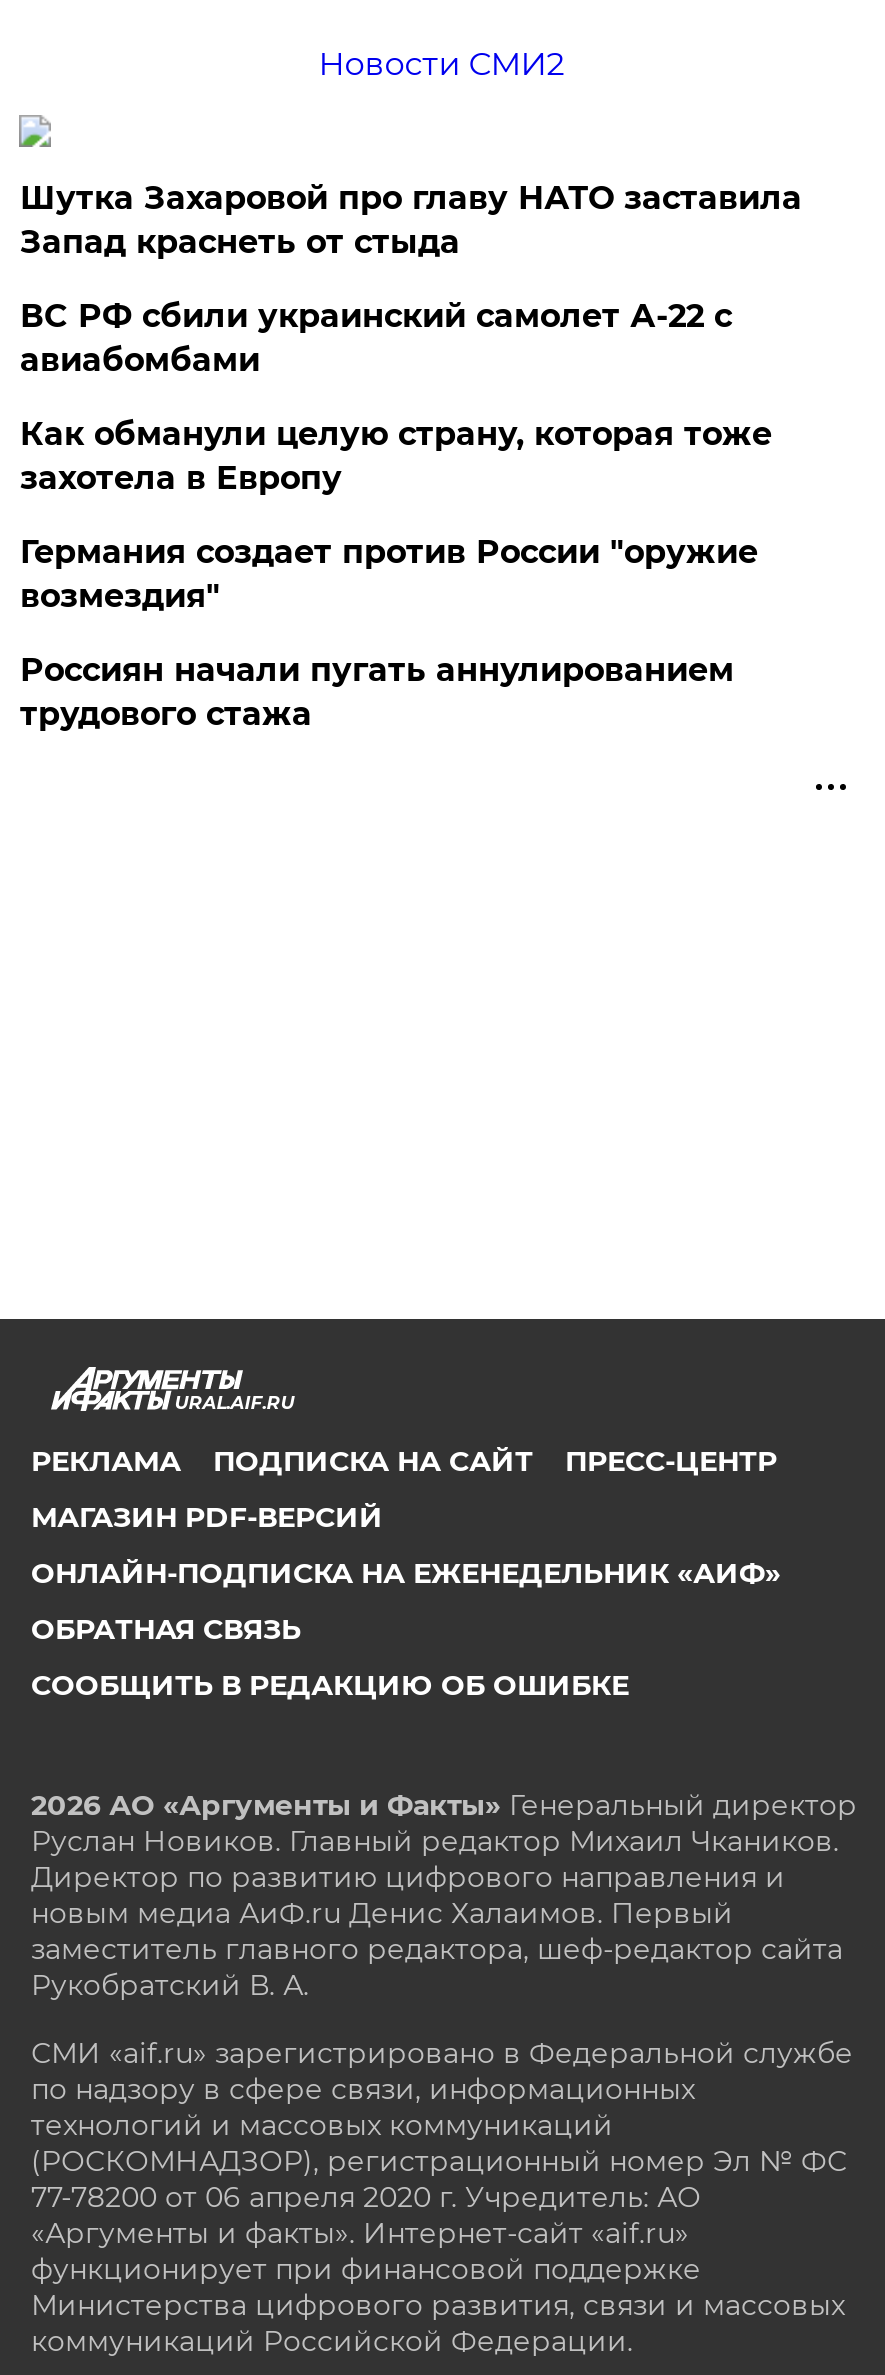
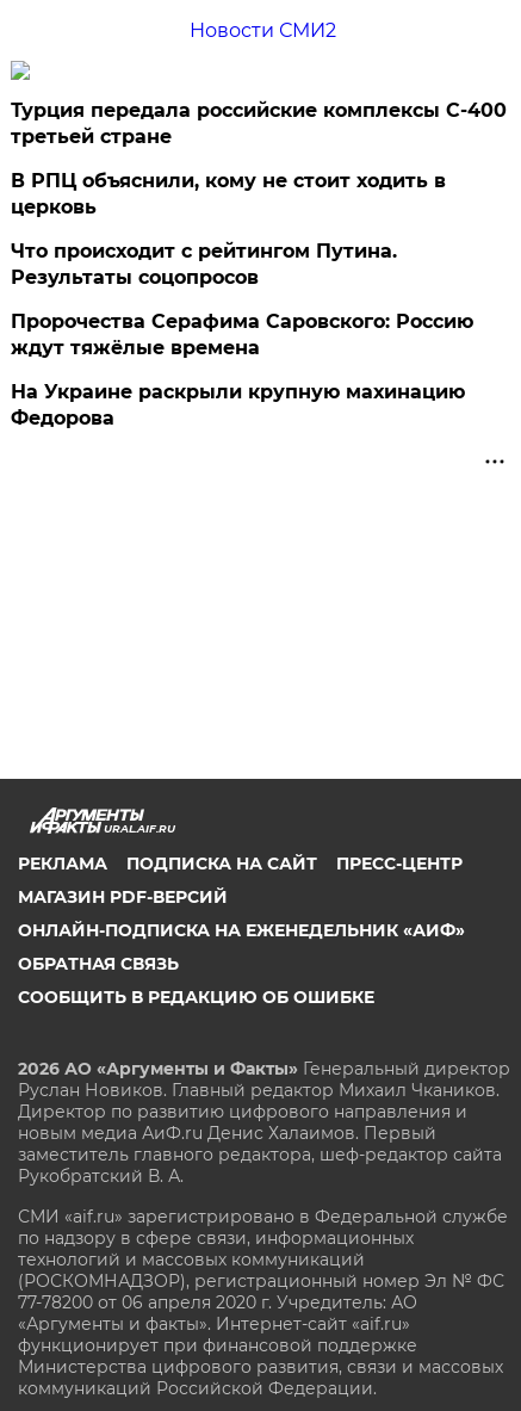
[20,179,802,261] Шутка Захаровой про главу НАТО заставила | Запад краснеть от стыда -> [11,99,507,148] Турция передала российские комплексы С-400 | третьей стране
[20,297,732,379] ВС РФ сбили украинский самолет А-22 с | авиабомбами -> [11,169,446,218] В РПЦ объяснили, кому не стоит ходить в | церковь
[20,415,772,497] Как обманули целую страну, которая тоже | захотела в Европу -> [11,239,397,288] Что происходит с рейтингом Путина. | Результаты соцопросов
[20,533,758,615] Германия создает против России "оружие | возмездия" -> [11,310,474,359] Пророчества Серафима Саровского: Россию | ждут тяжёлые времена
[20,651,734,733] Россиян начали пугать аннулированием | трудового стажа -> [11,380,465,429] На Украине раскрыли крупную махинацию | Федорова

